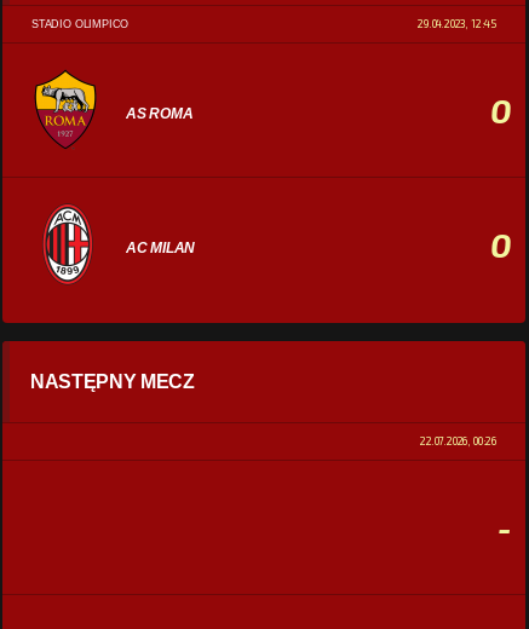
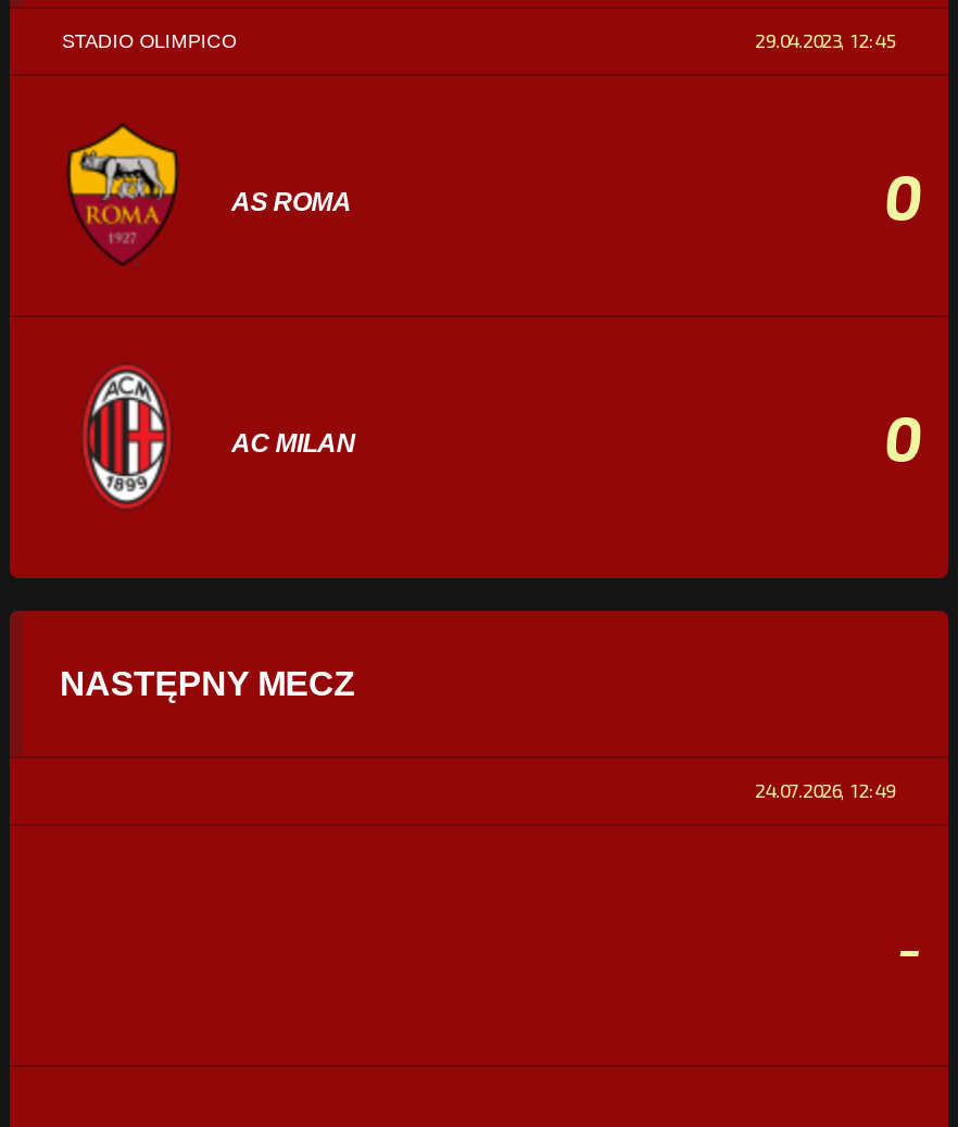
[420,434,496,448] 22.07.2026, 00:26 -> [755,779,896,802] 24.07.2026, 12:49

